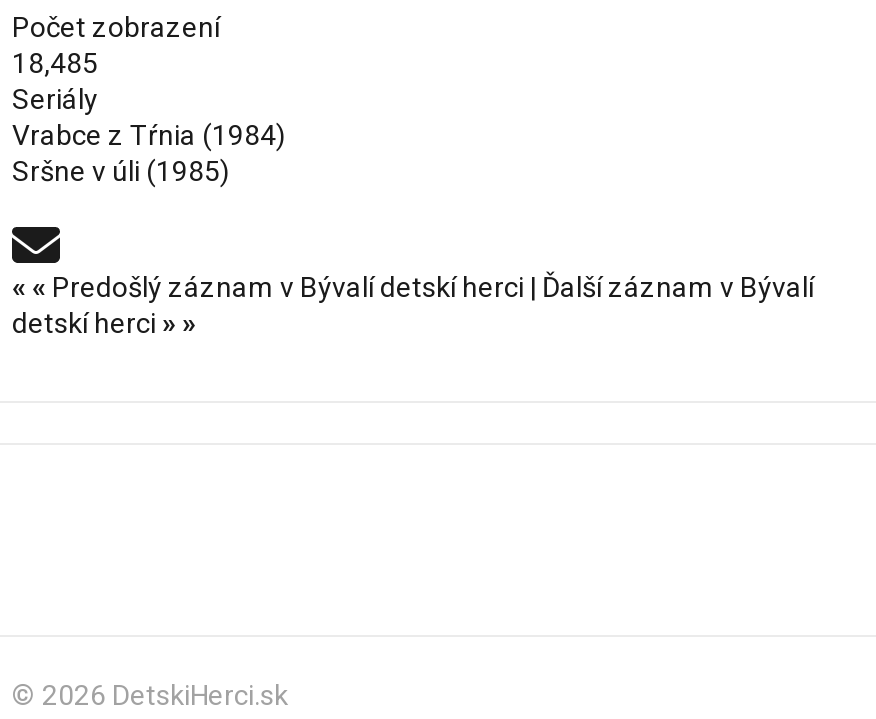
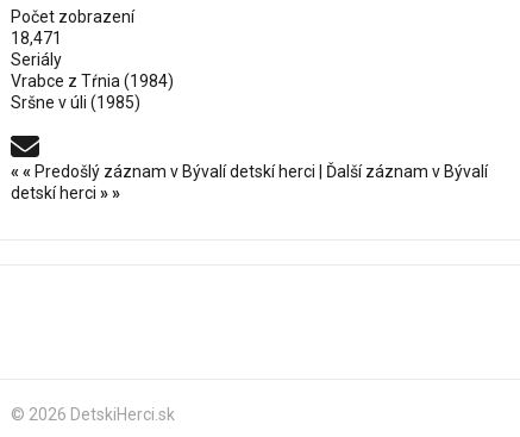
[12,46,98,78] 18,485 -> [11,28,62,47] 18,471

